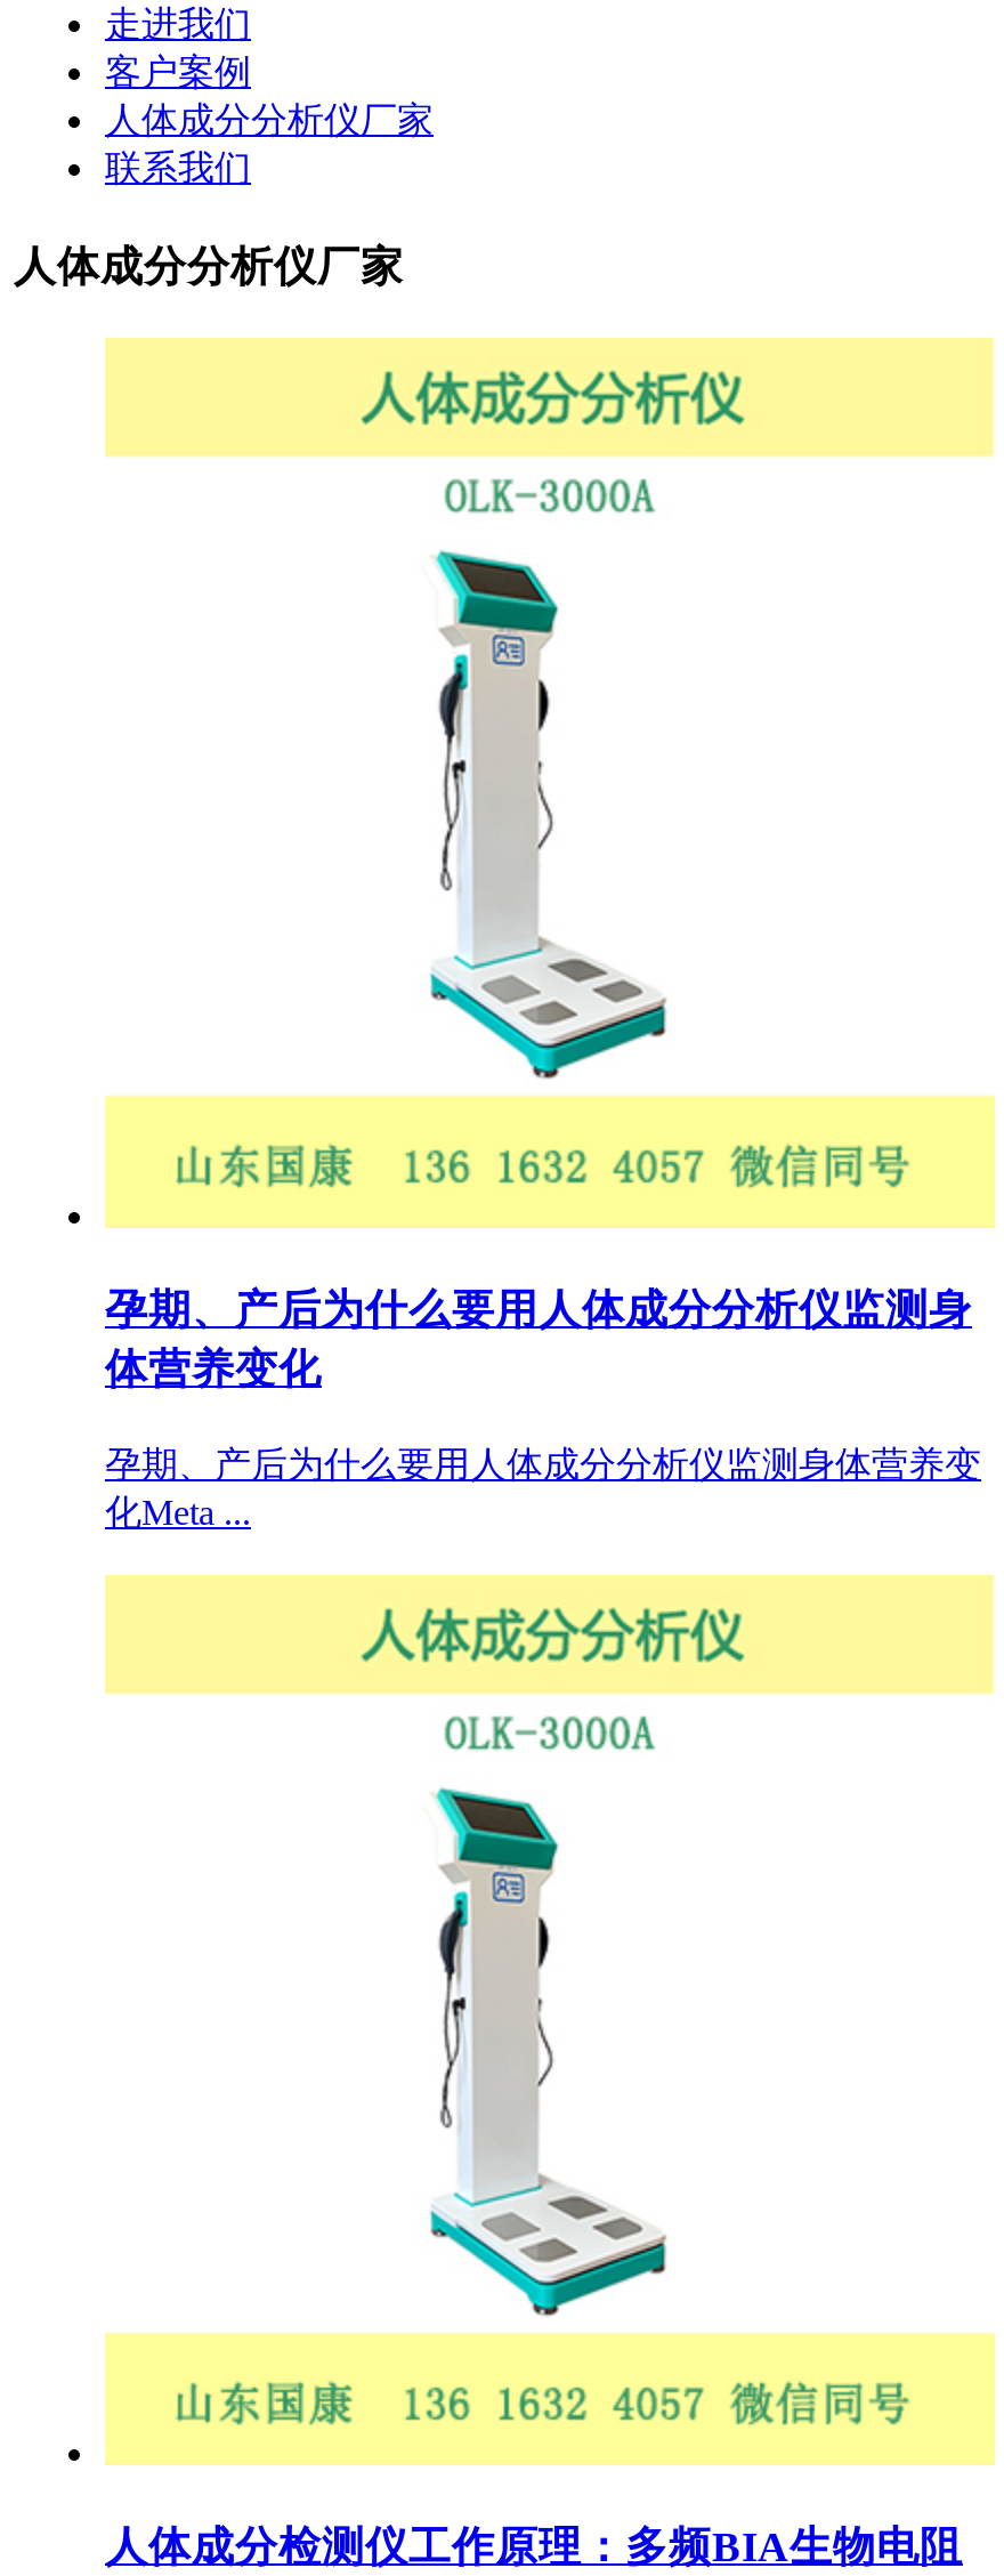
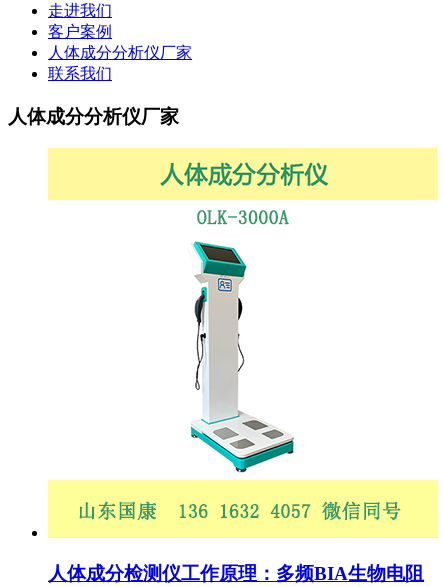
[105,1286,981,1531] 孕期、产后为什么要用人体成分分析仪监测身 | 体营养变化 | 孕期、产后为什么要用人体成分分析仪监测身体营养变 | 化Meta ... -> none

